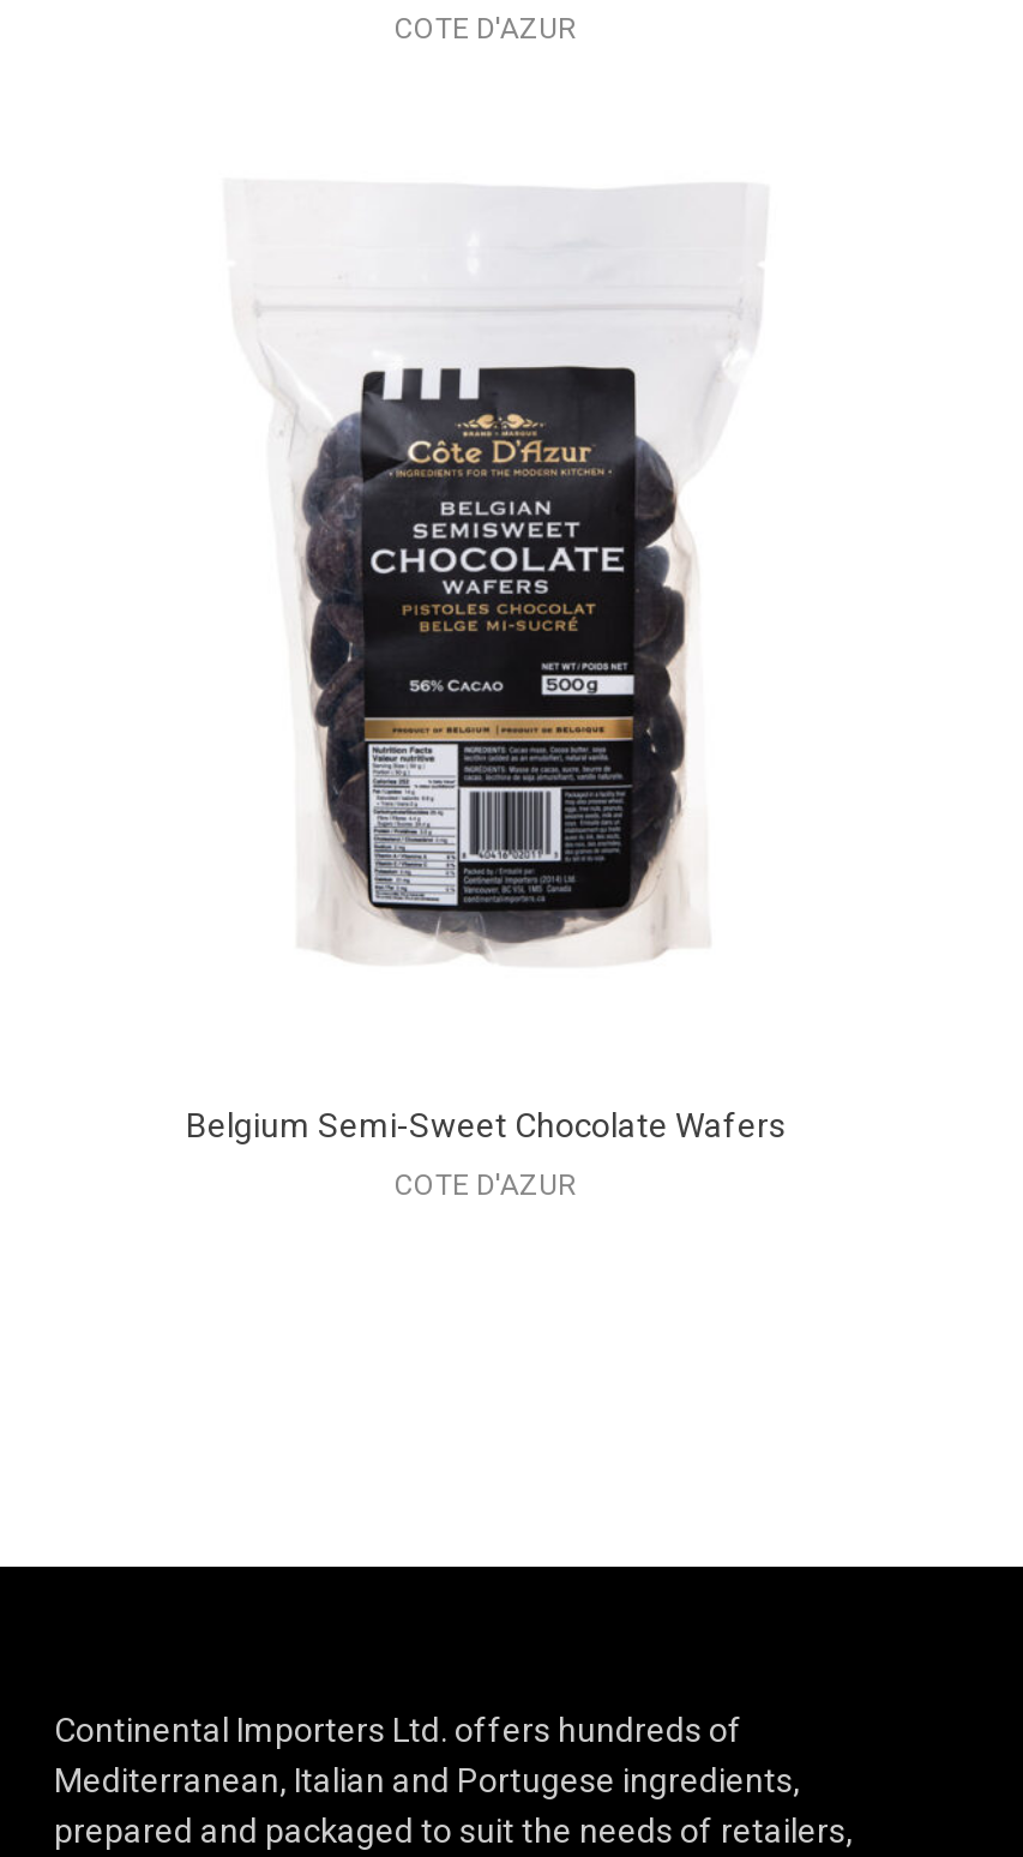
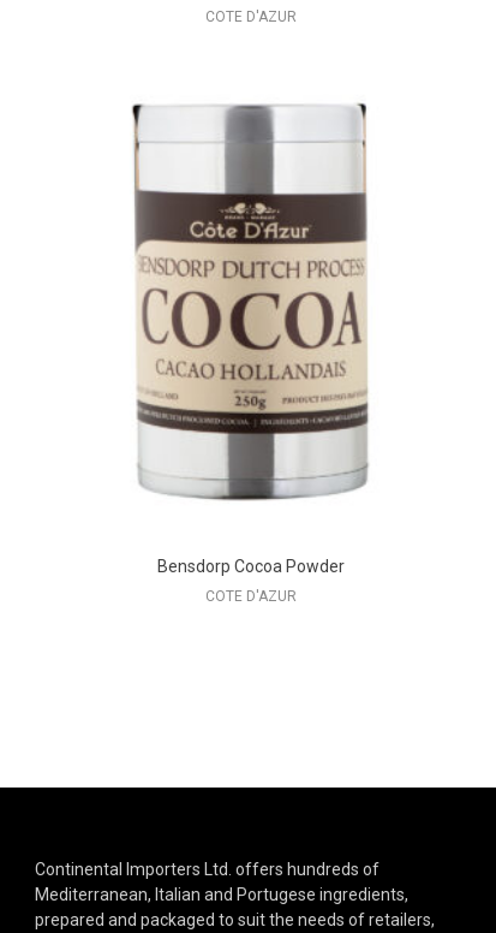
[251,204,757,993] [image] -> [131,103,378,501] [image]
[186,1107,786,1145] Belgium Semi-Sweet Chocolate Wafers -> [157,557,345,576] Bensdorp Cocoa Powder

